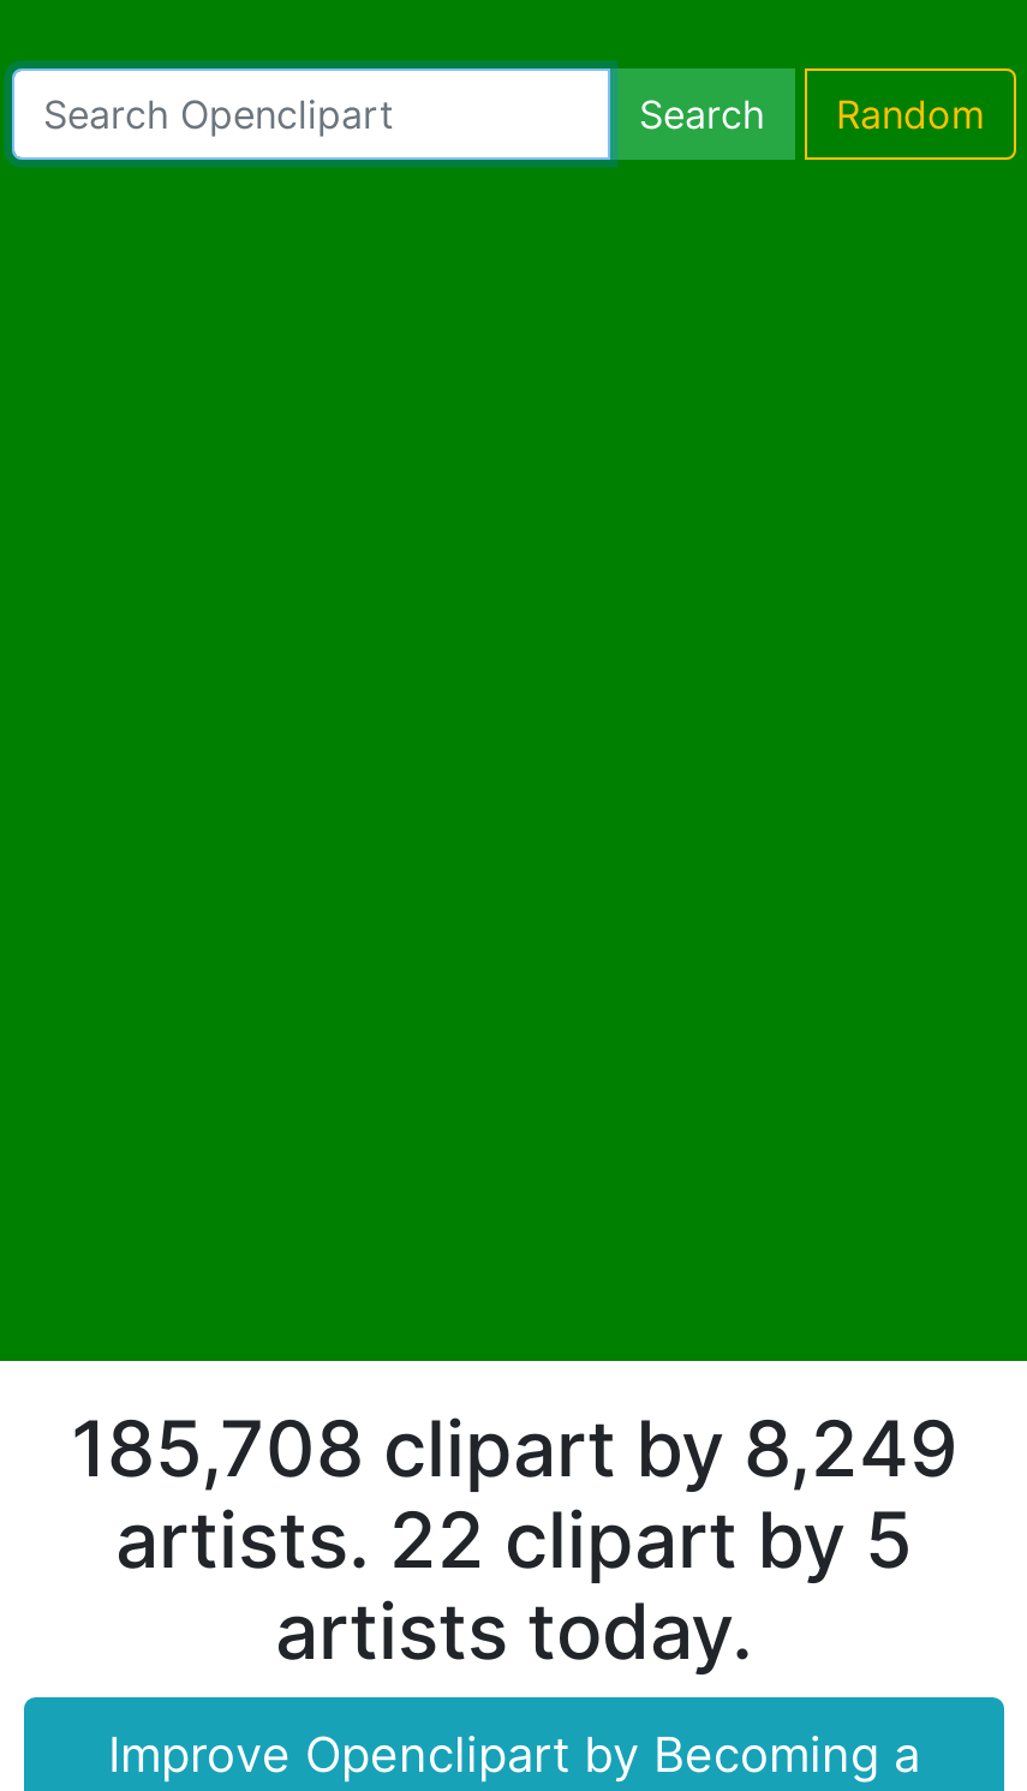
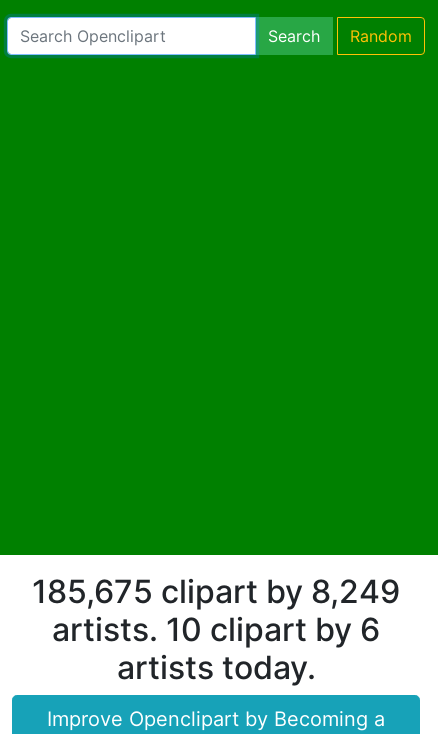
[71,1401,957,1494] 185,708 clipart by 8,249 -> [32,571,400,610] 185,675 clipart by 8,249
[115,1492,913,1586] artists. 22 clipart by 5 -> [52,609,380,648] artists. 10 clipart by 6

